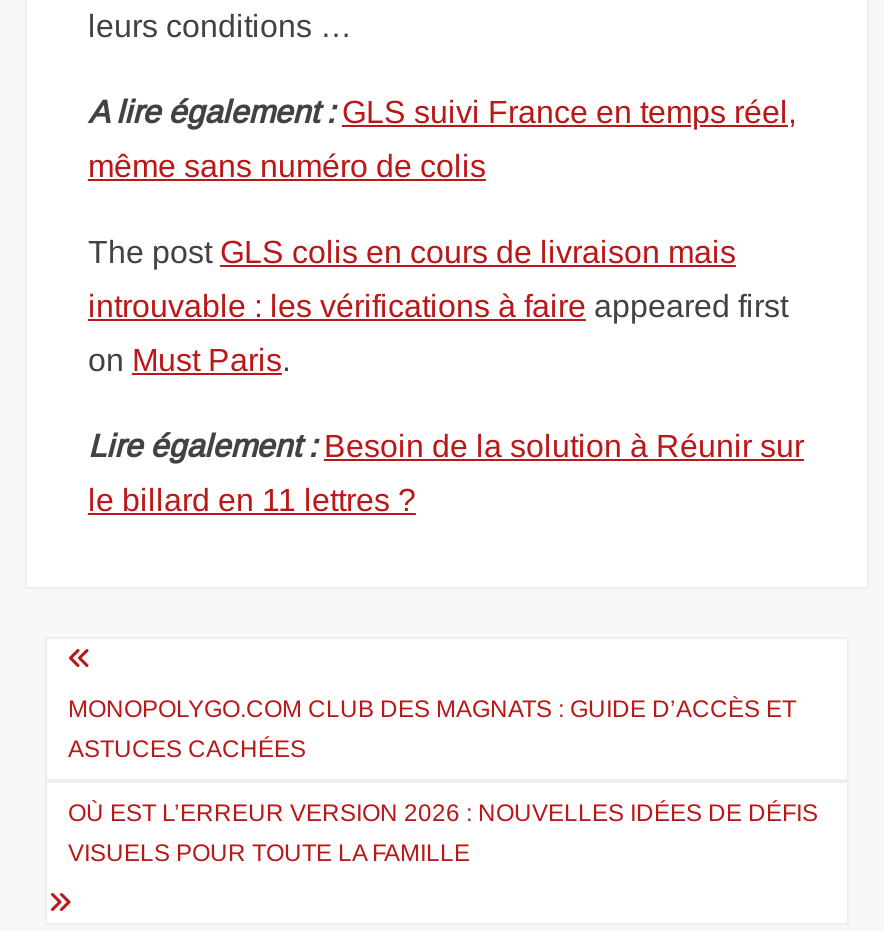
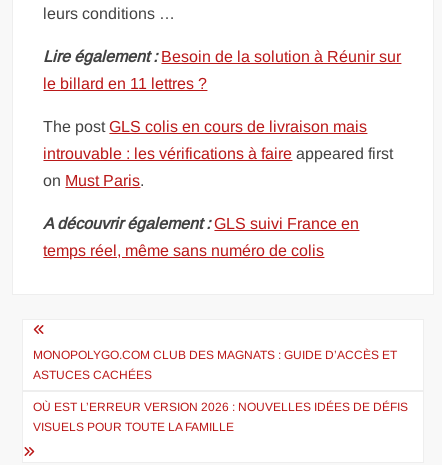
[88,94,796,128] A lire également : GLS suivi France en temps réel, -> none
[88,148,486,182] même sans numéro de colis -> none
none -> [43,215,359,232] A découvrir également : GLS suivi France en
none -> [43,242,324,259] temps réel, même sans numéro de colis
moved [88,428,804,462] -> [43,48,401,65]: Lire également : Besoin de la solution à Réunir sur
moved [88,482,416,516] -> [43,75,207,92]: le billard en 11 lettres ?

